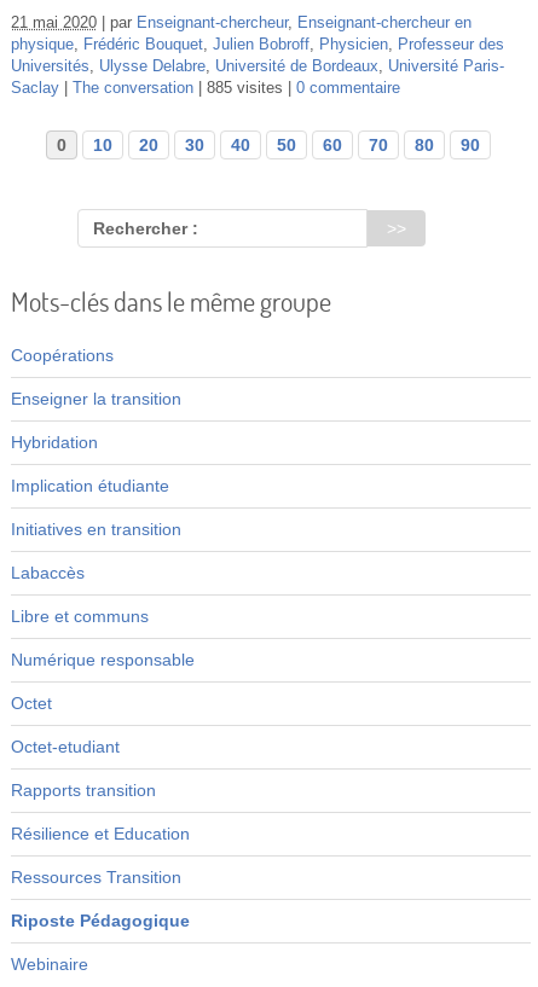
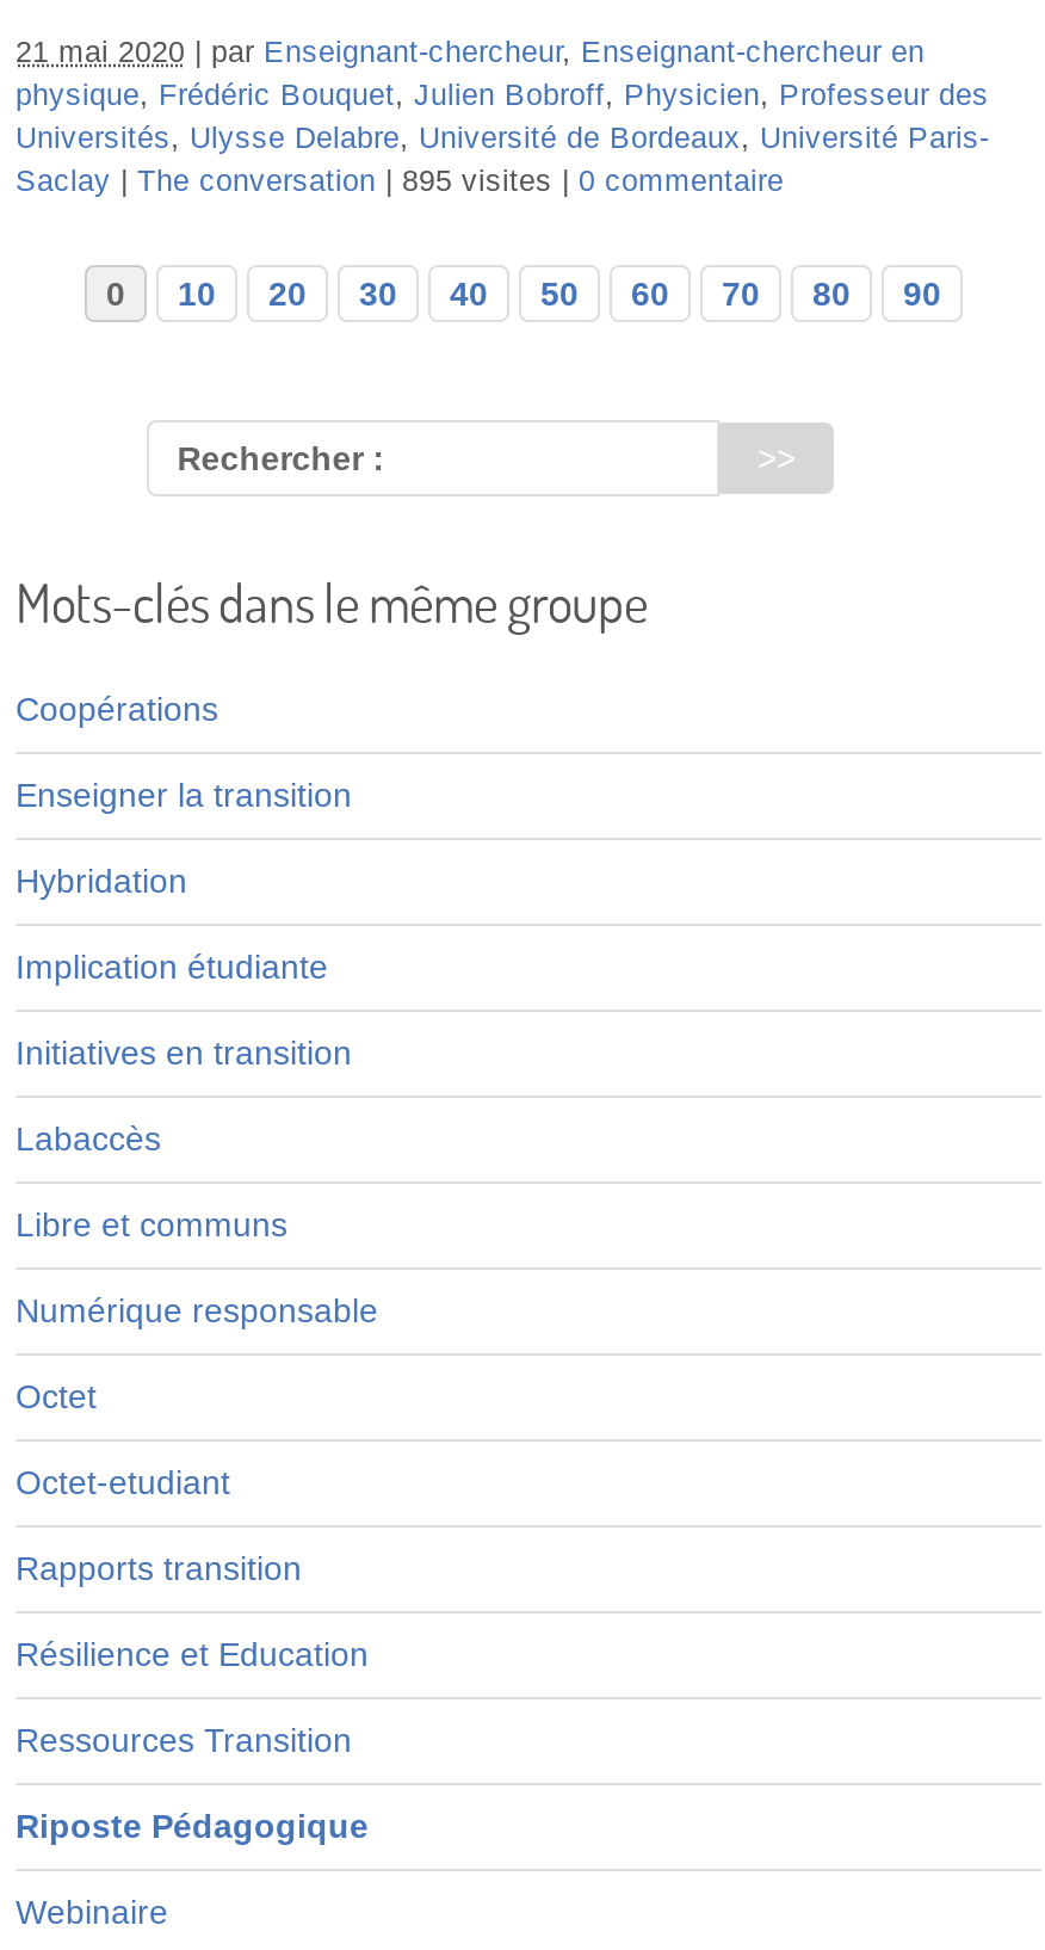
[11,80,400,97] Saclay The conversation 885 visites 0 commentaire -> [16,166,784,199] Saclay The conversation 895 visites 0 commentaire

